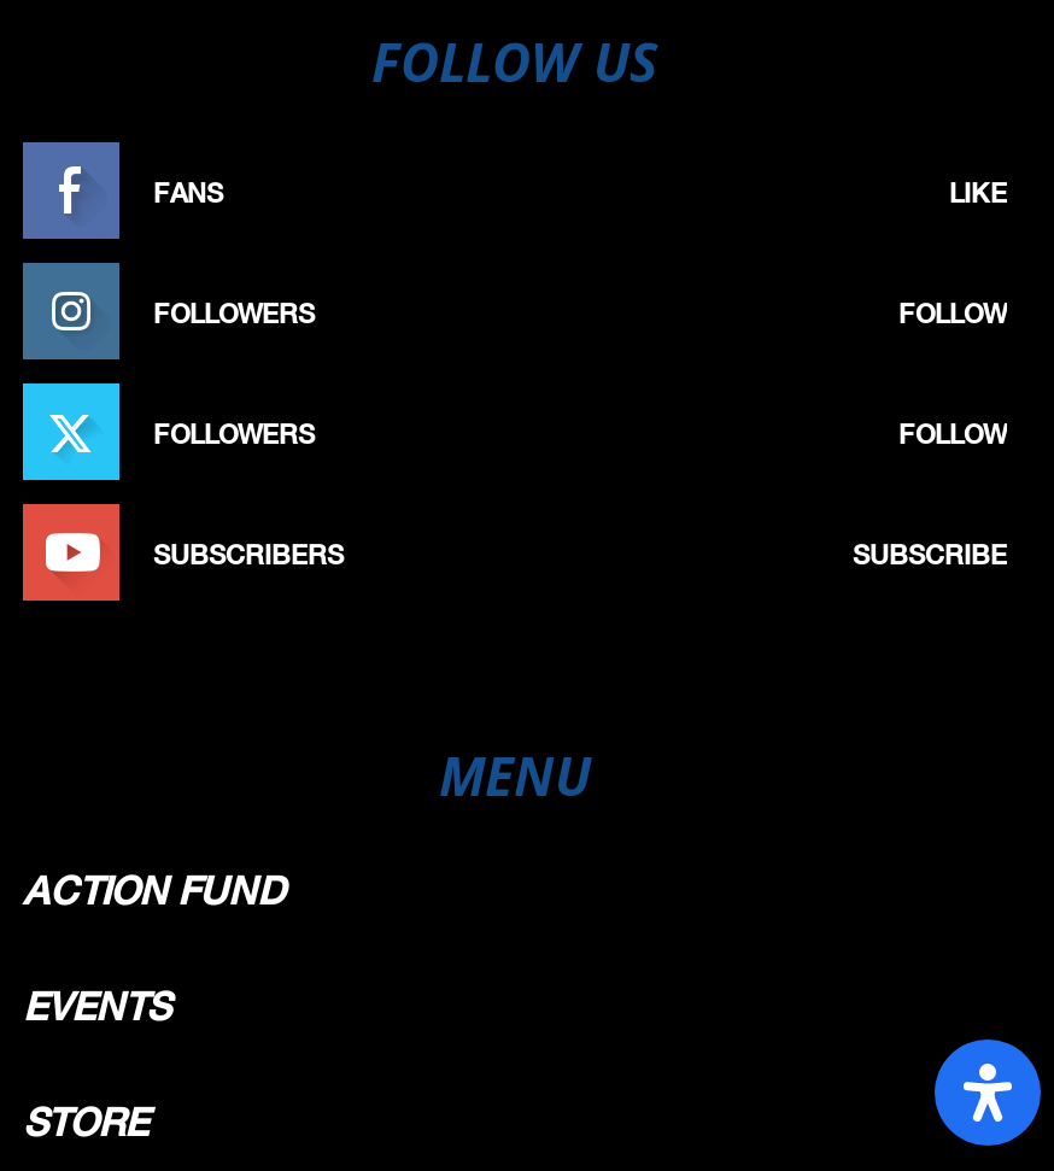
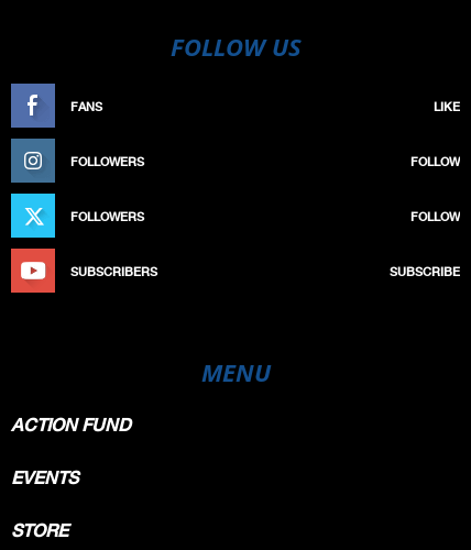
[932,1036,1043,1149] [image] -> none

